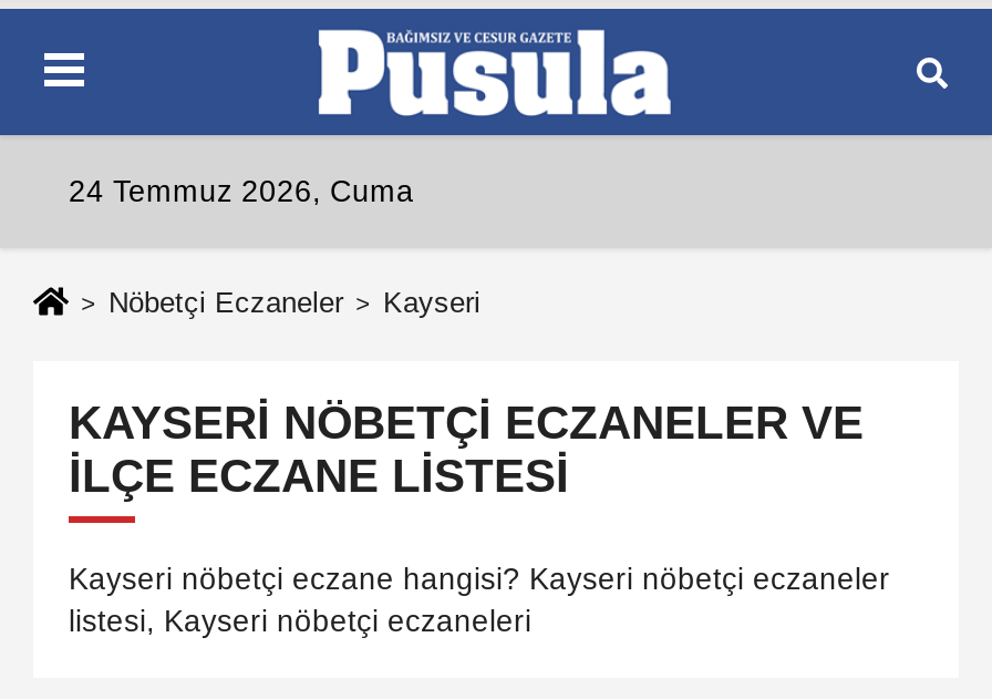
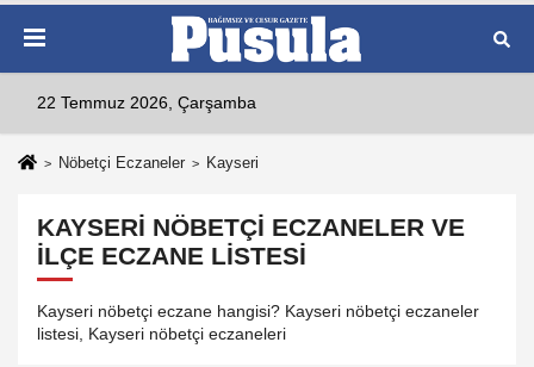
[69,175,414,208] 24 Temmuz 2026, Cuma -> [37,94,256,112] 22 Temmuz 2026, Çarşamba

